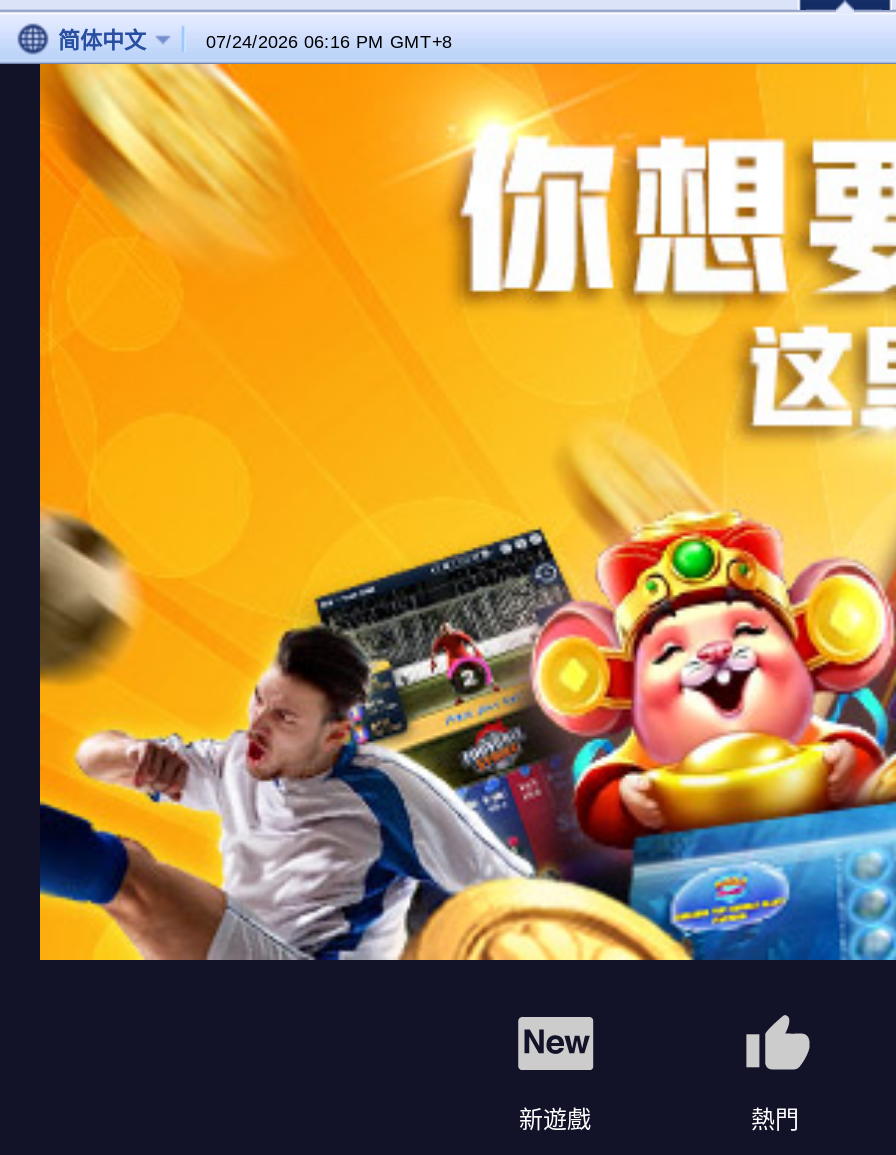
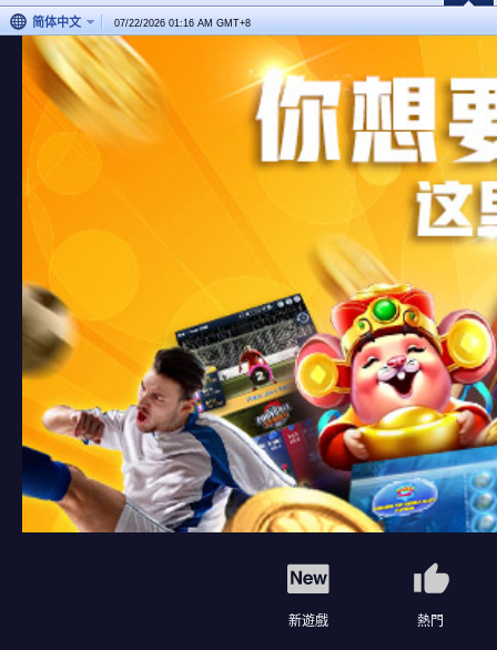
[206,32,452,52] 07/24/2026 06:16 PM GMT+8 -> [114,18,251,29] 07/22/2026 01:16 AM GMT+8

